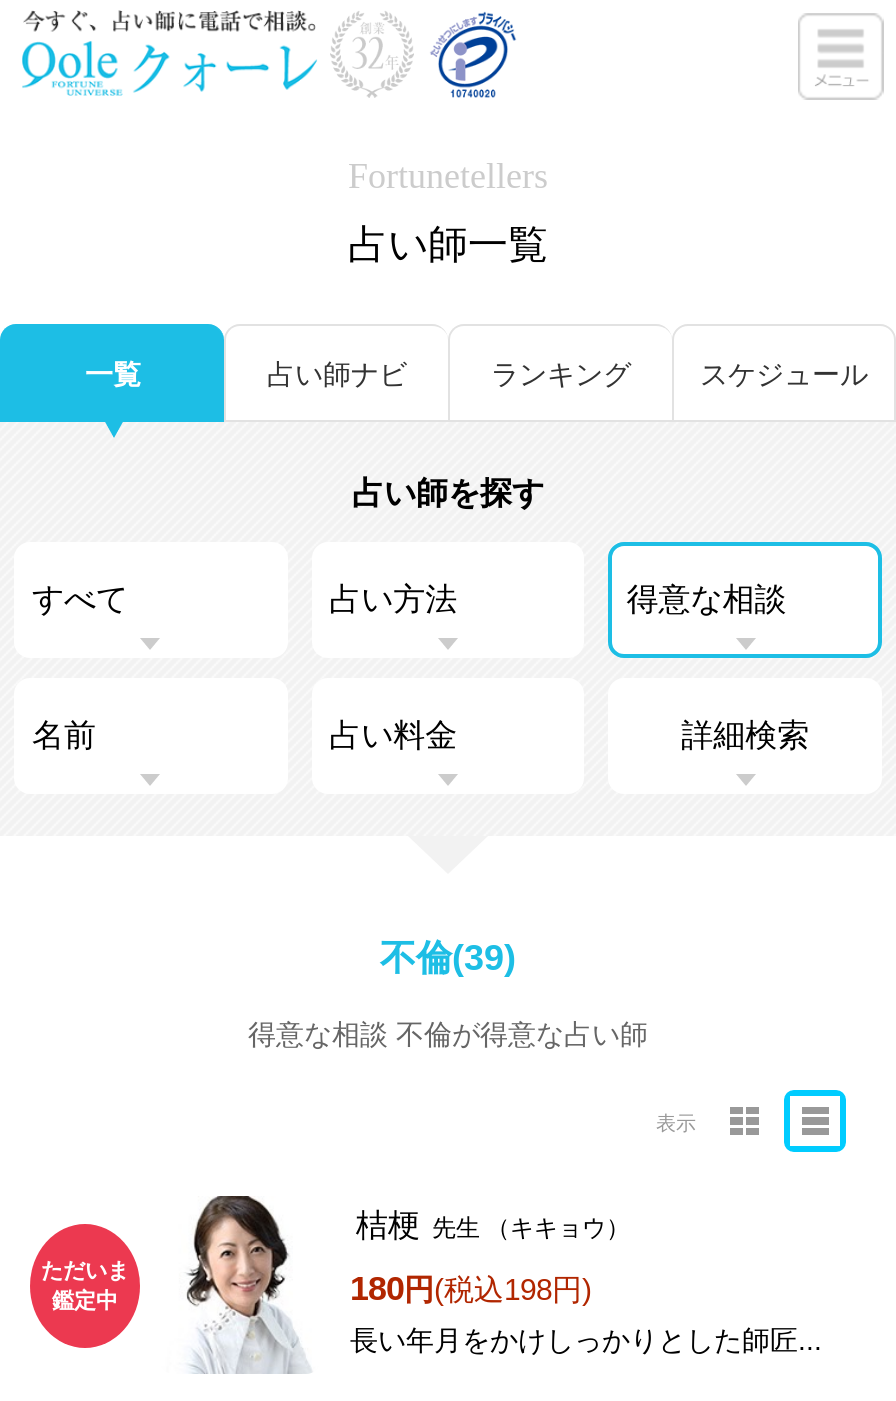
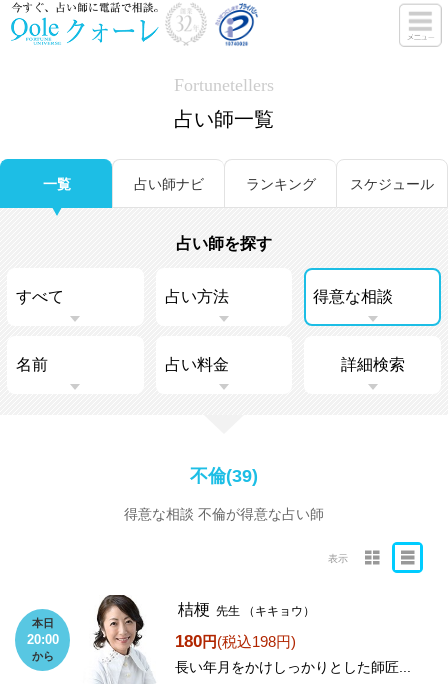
[41,1258,129,1312] ただいま | 鑑定中 -> [26,617,58,662] 本日 | 20:00 | から

